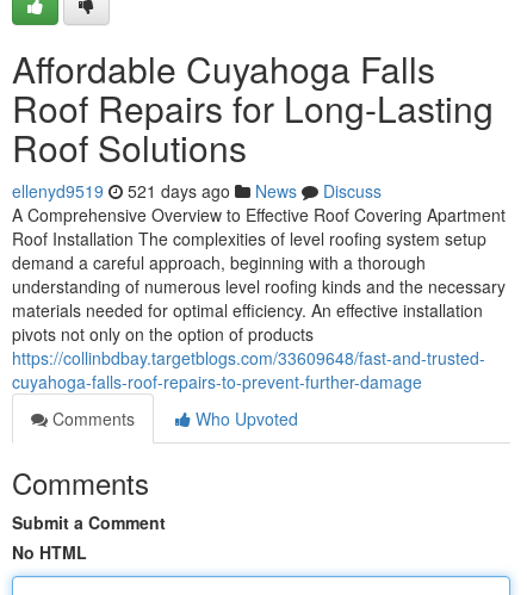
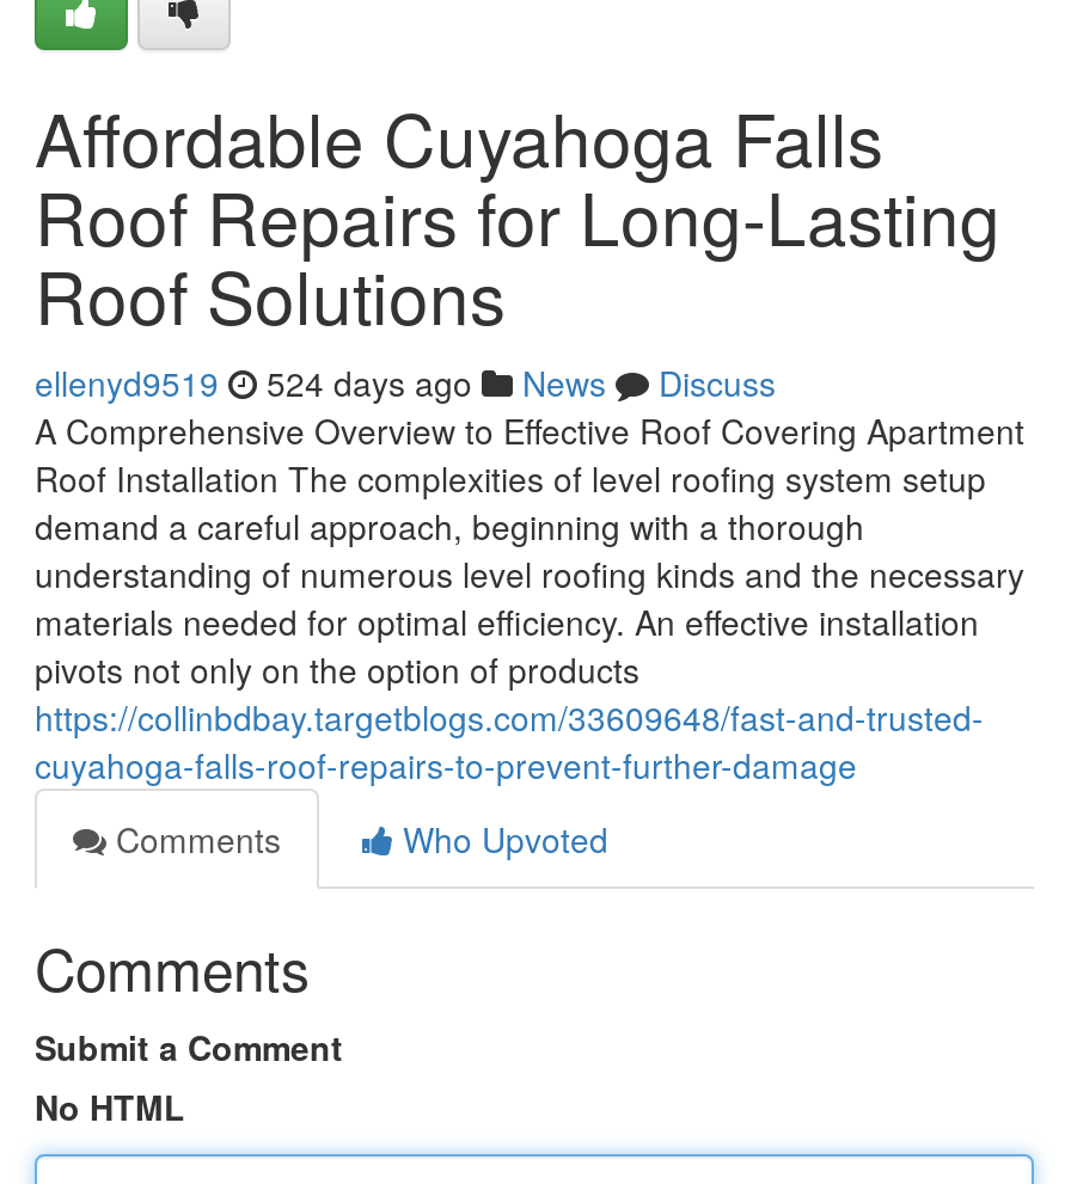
[12,179,382,203] ellenyd9519 521 days ago News Discuss -> [35,358,776,406] ellenyd9519 524 days ago News Discuss

